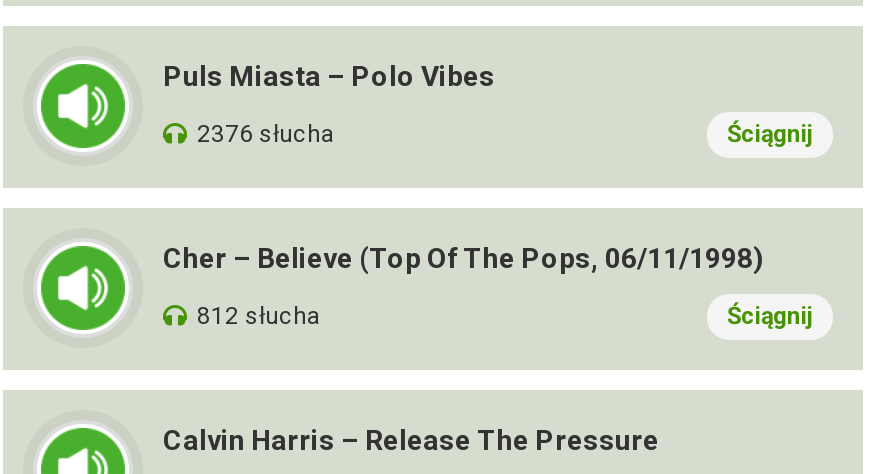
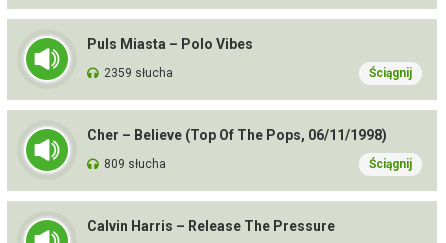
[197,120,335,148] 2376 słucha -> [104,66,173,80] 2359 słucha
[197,302,321,330] 812 słucha -> [104,157,166,171] 809 słucha

